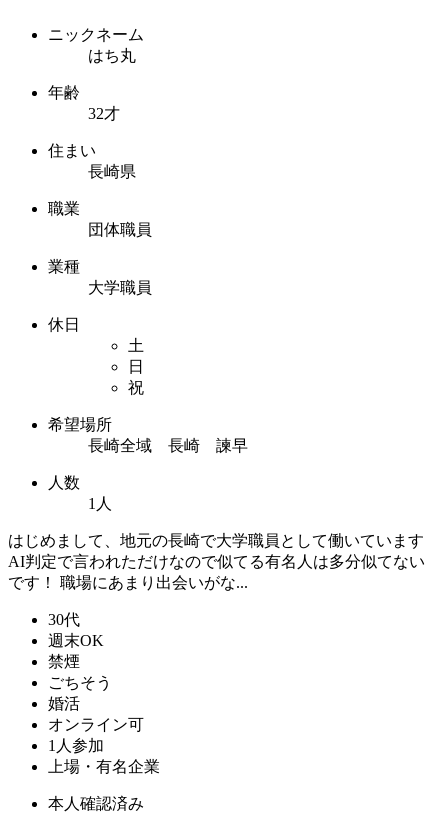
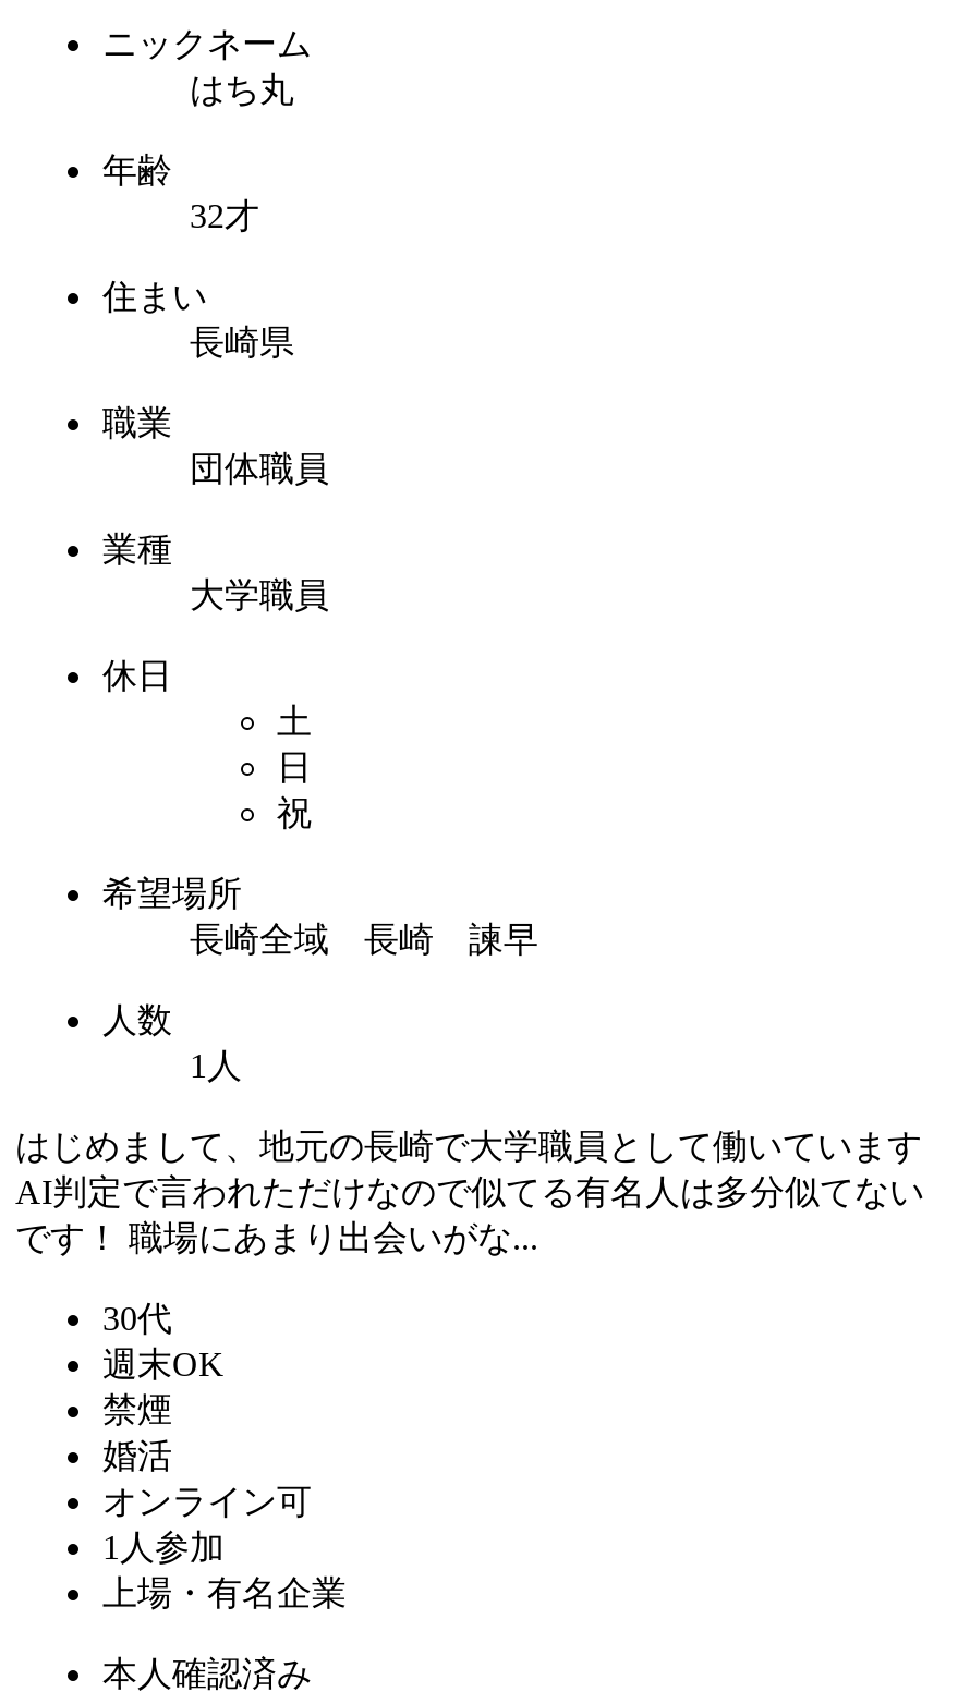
[48,674,112,691] ごちそう -> none

